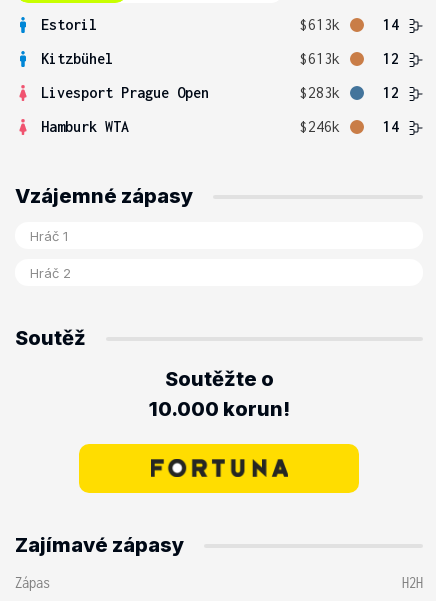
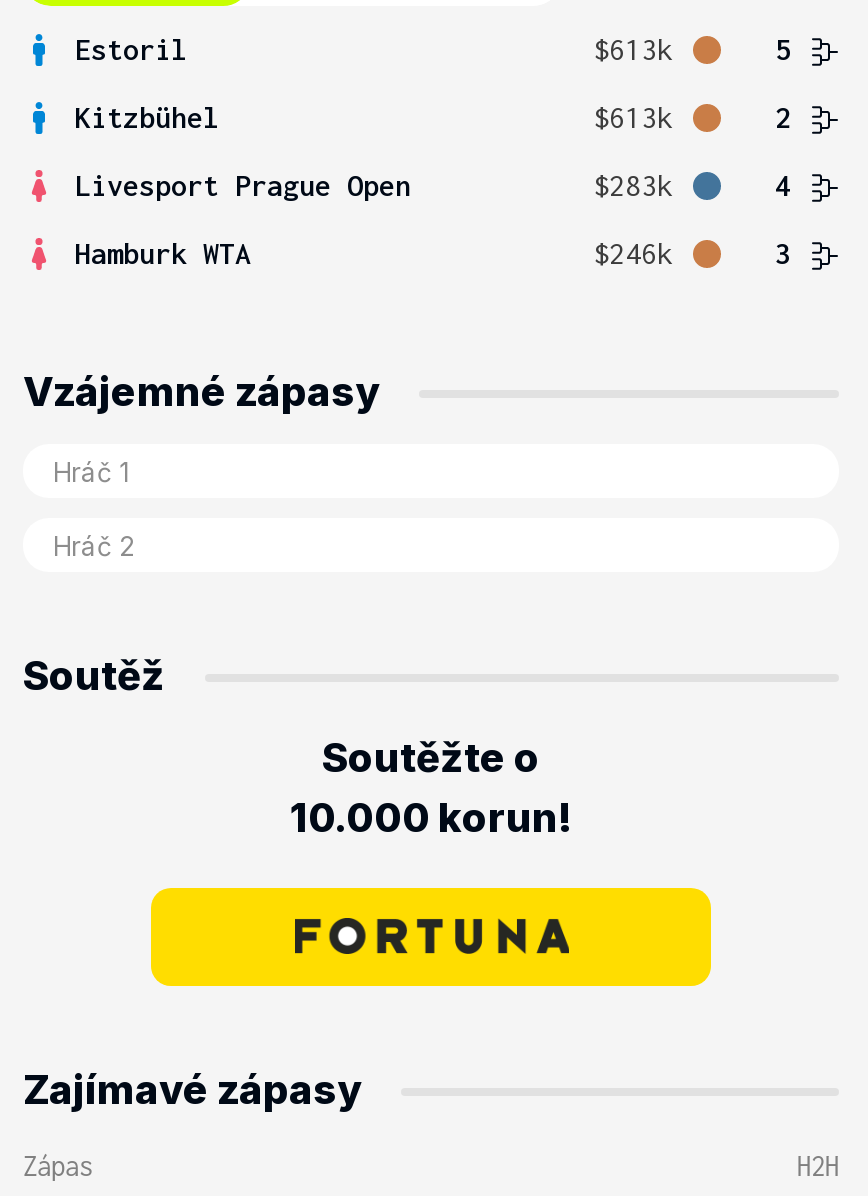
[383,16,399,33] 14 -> [775,32,791,66] 5
[383,50,399,67] 12 -> [775,100,791,134] 2
[383,84,399,101] 12 -> [775,168,791,202] 4
[383,118,399,135] 14 -> [775,236,791,270] 3

